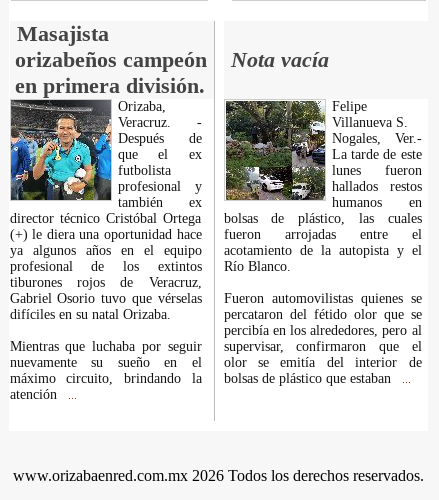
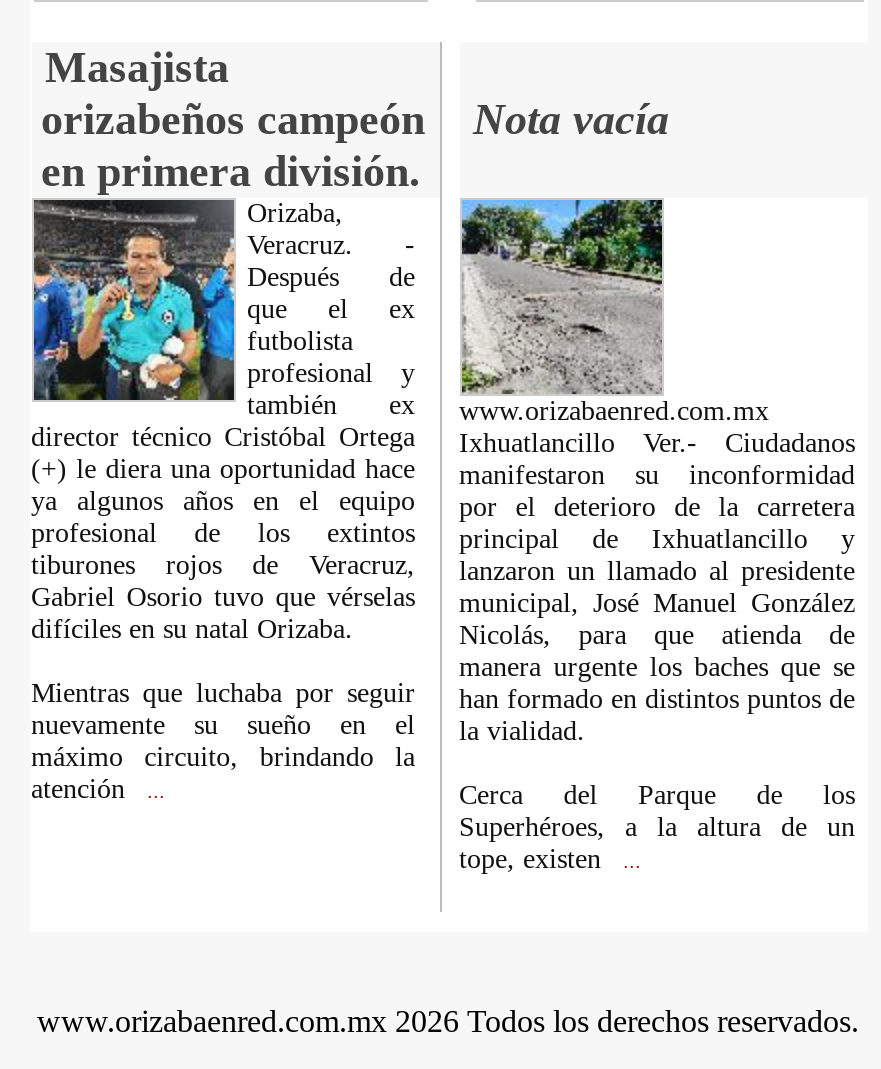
[223,99,421,274] [image] | Felipe | Villanueva S. | Nogales, Ver.- | La tarde de este | lunes fueron | hallados restos | humanos en | bolsas de plástico, las cuales | fueron arrojadas entre el | acotamiento de la autopista y el | Río Blanco. -> [459,198,855,746] [image] | www.orizabaenred.com.mx | Ixhuatlancillo Ver.- Ciudadanos | manifestaron su inconformidad | por el deterioro de la carretera | principal de Ixhuatlancillo y | lanzaron un llamado al presidente | municipal, José Manuel González | Nicolás, para que atienda de | manera urgente los baches que se | han formado en distintos puntos de | la vialidad.
[223,291,421,386] Fueron automovilistas quienes se | percataron del fétido olor que se | percibía en los alrededores, pero al | supervisar, confirmaron que el | olor se emitía del interior de | bolsas de plástico que estaban ... -> [459,780,855,874] Cerca del Parque de los | Superhéroes, a la altura de un | tope, existen ...

